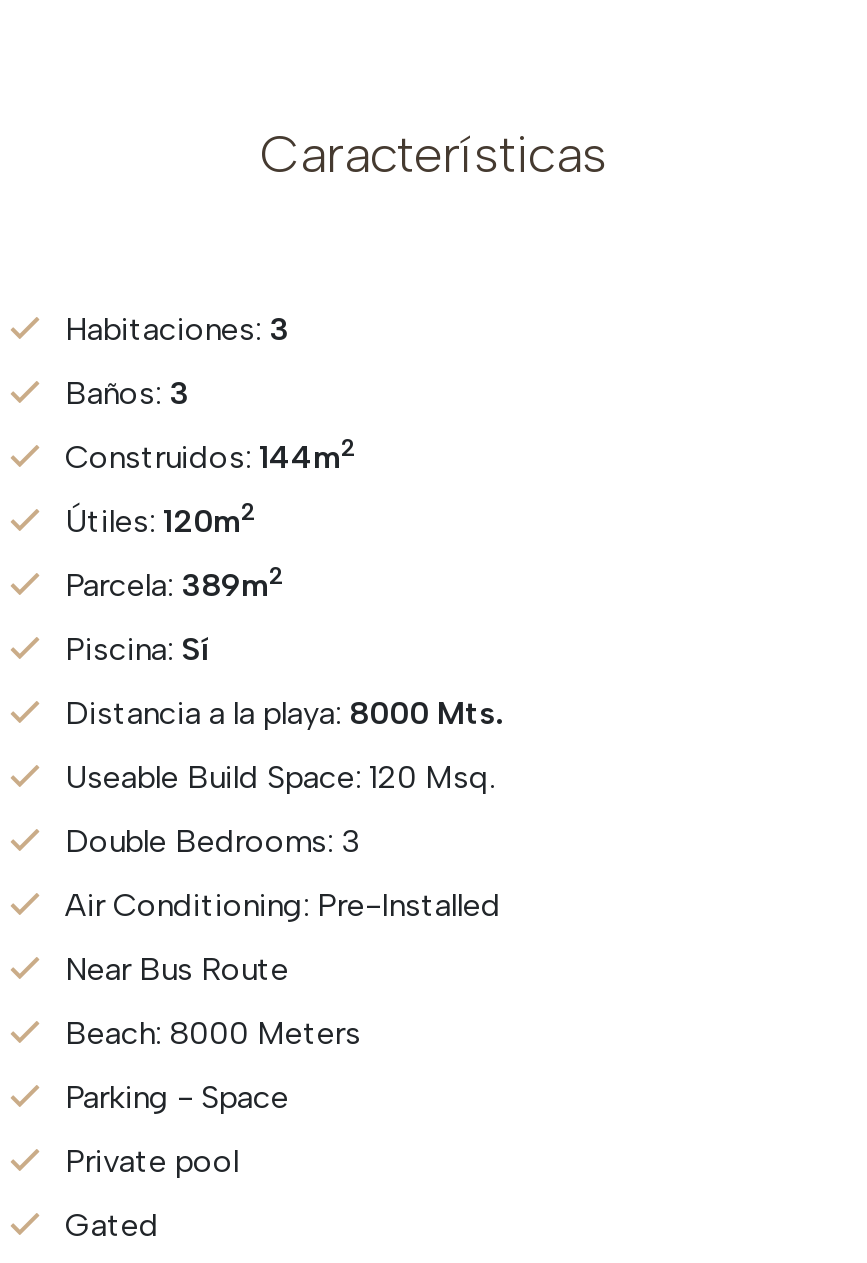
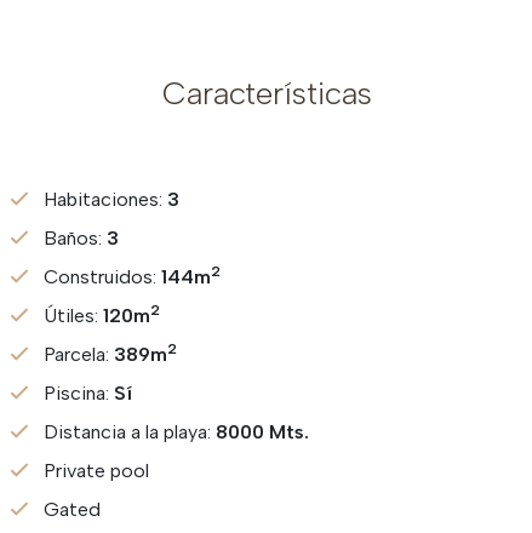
[65,758,501,1116] Useable Build Space: 120 Msq. | Double Bedrooms: 3 | Air Conditioning: Pre-Installed | Near Bus Route | Beach: 8000 Meters | Parking - Space -> none

